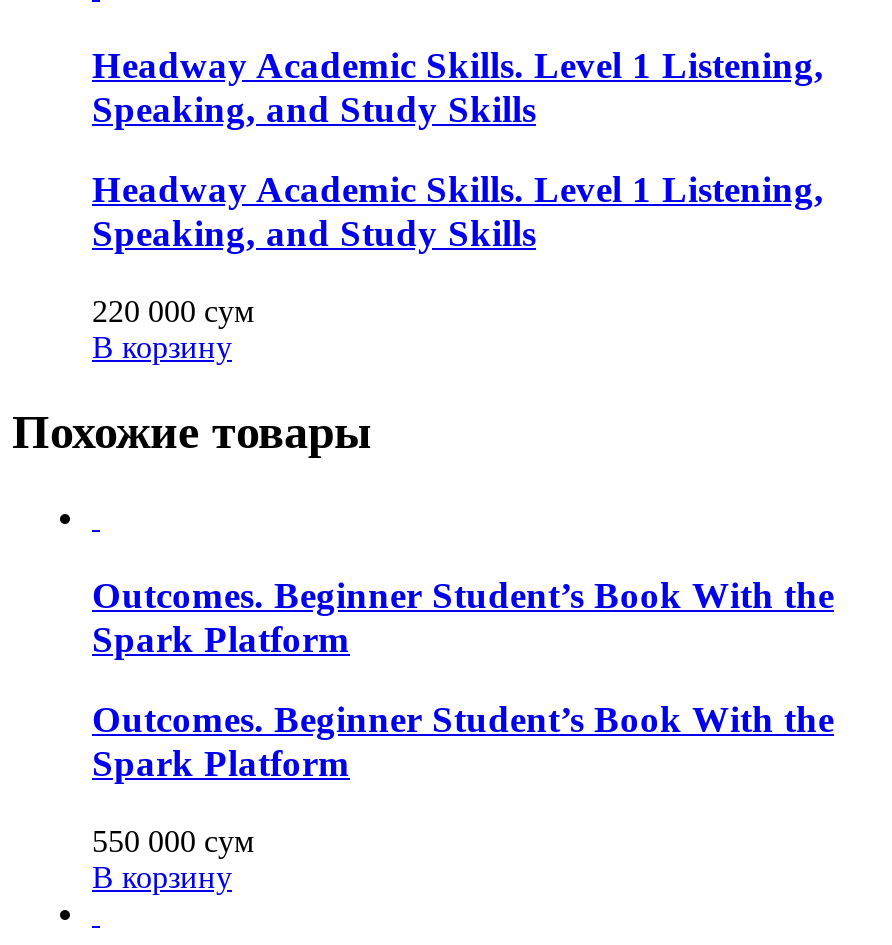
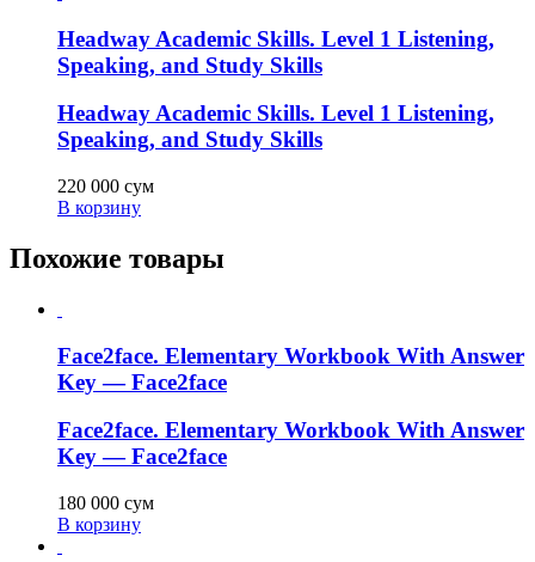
[92,573,834,659] Outcomes. Beginner Student’s Book With the | Spark Platform -> [57,343,524,394] Face2face. Elementary Workbook With Answer | Key — Face2face
[92,698,834,784] Outcomes. Beginner Student’s Book With the | Spark Platform -> [57,418,524,469] Face2face. Elementary Workbook With Answer | Key — Face2face
[92,824,254,858] 550 000 сум -> [57,493,154,513] 180 000 сум

